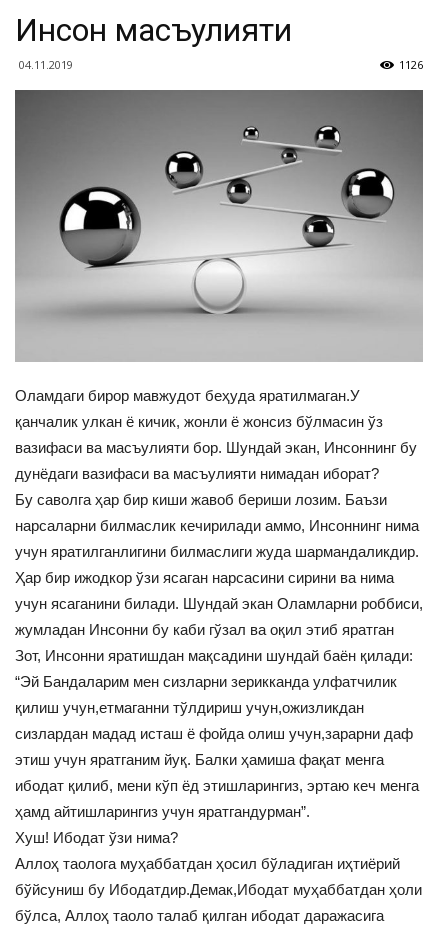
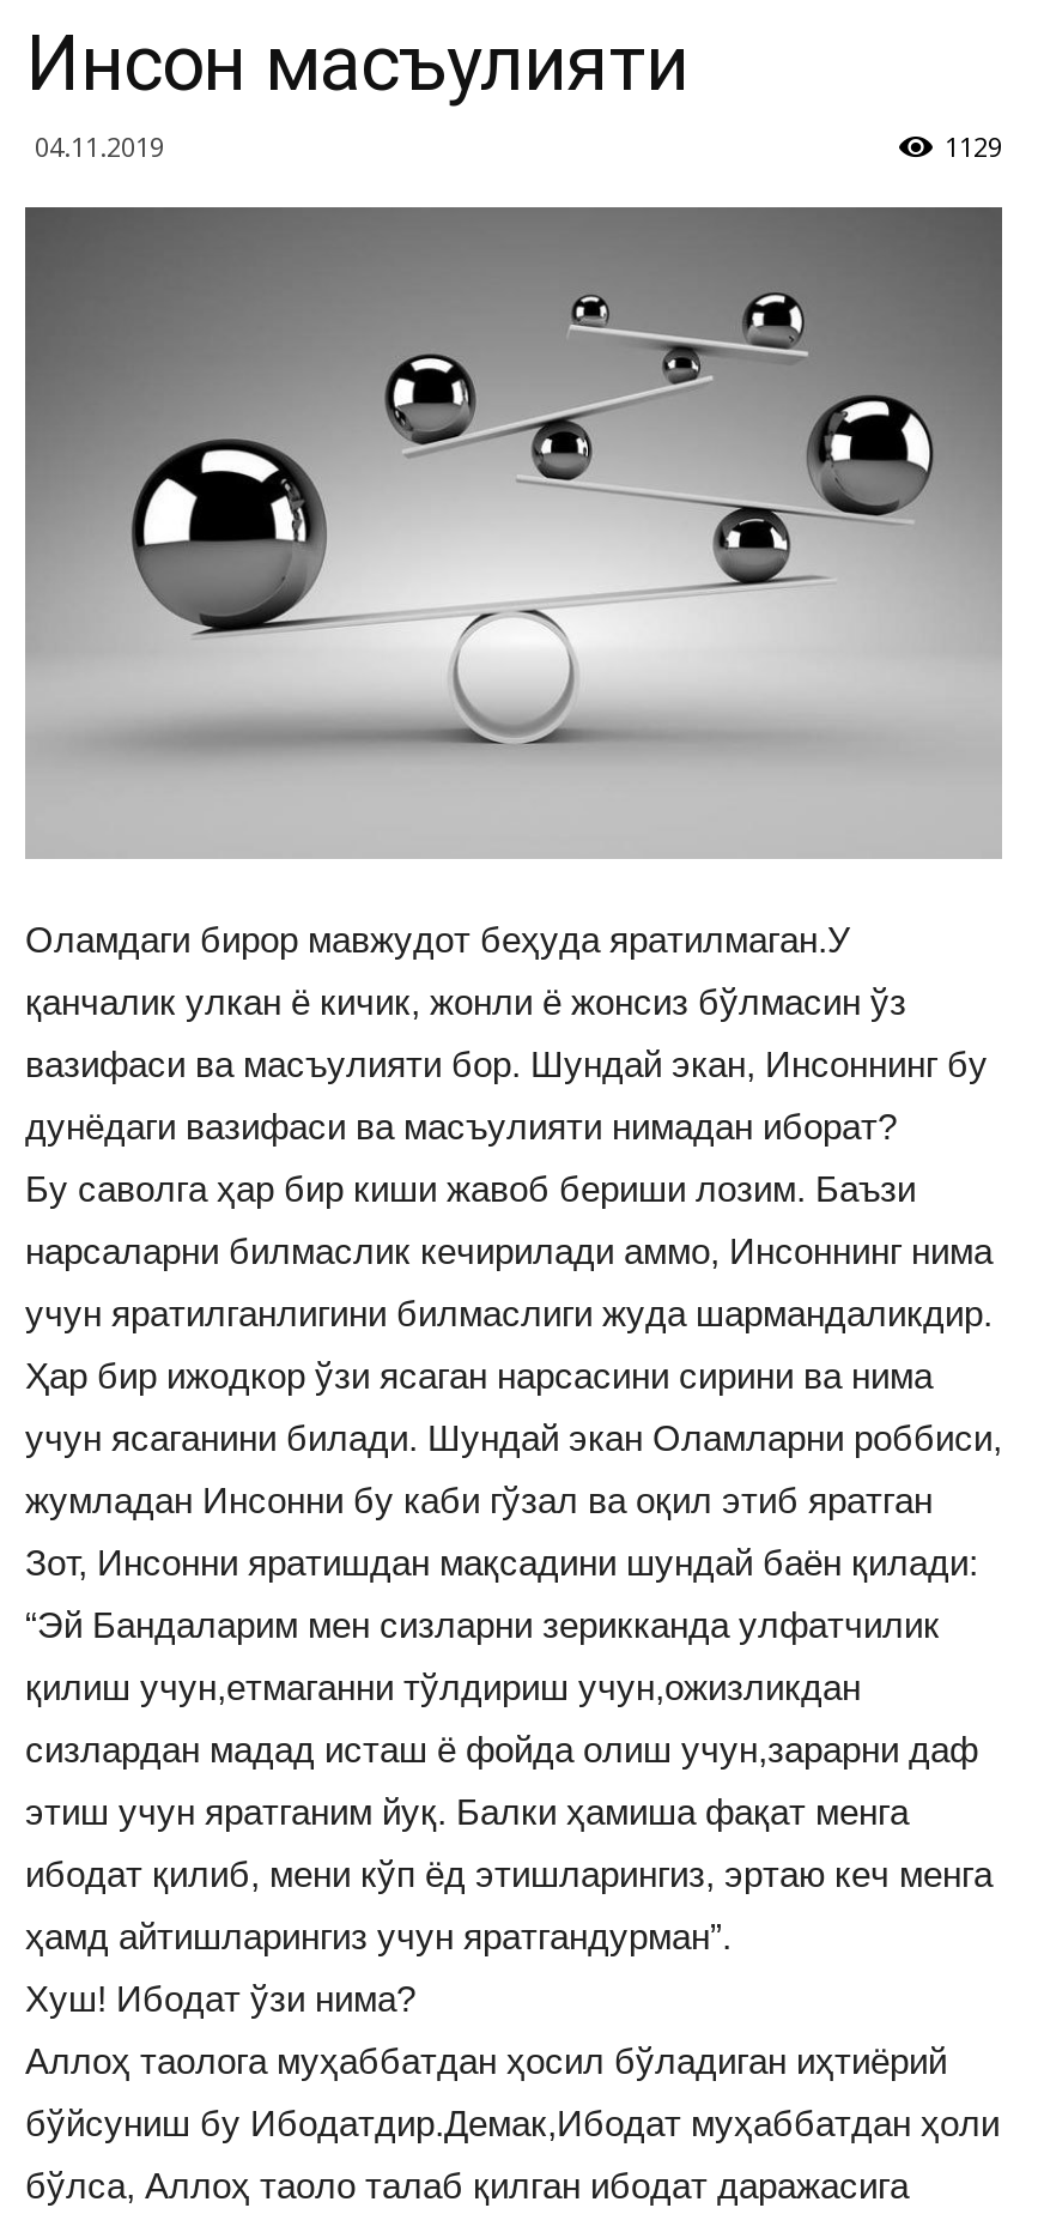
[399,57,423,72] 1126 -> [945,128,1002,164] 1129

